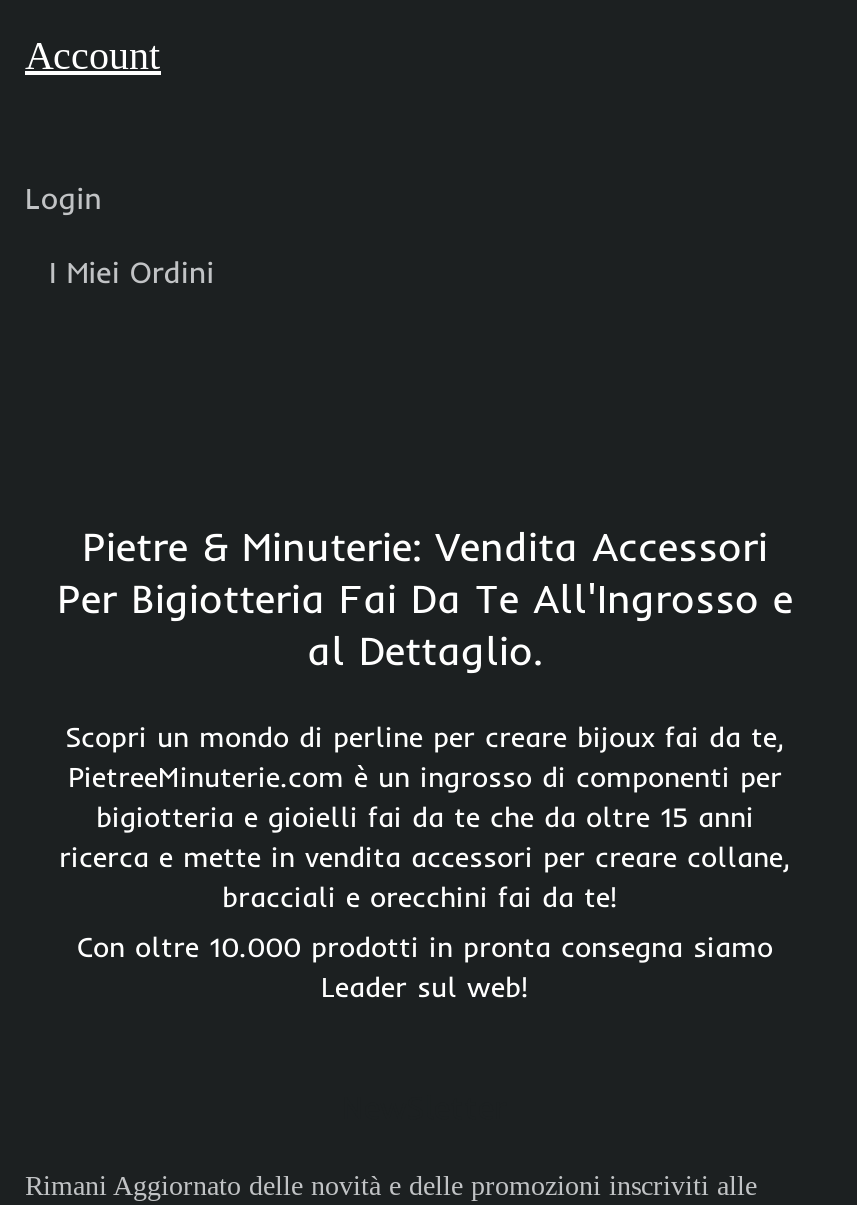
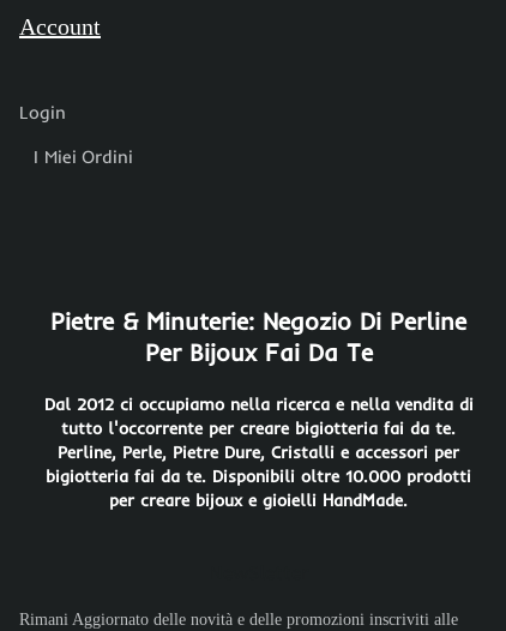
[57,521,793,675] Pietre & Minuterie: Vendita Accessori | Per Bigiotteria Fai Da Te All'Ingrosso e | al Dettaglio. -> [51,306,467,367] Pietre & Minuterie: Negozio Di Perline | Per Bijoux Fai Da Te
[59,719,791,1005] Scopri un mondo di perline per creare bijoux fai da te, | PietreeMinuterie.com è un ingrosso di componenti per | bigiotteria e gioielli fai da te che da oltre 15 anni | ricerca e mette in vendita accessori per creare collane, | bracciali e orecchini fai da te! | Con oltre 10.000 prodotti in pronta consegna siamo | Leader sul web! -> [44,393,474,511] Dal 2012 ci occupiamo nella ricerca e nella vendita di | tutto l'occorrente per creare bigiotteria fai da te. | Perline, Perle, Pietre Dure, Cristalli e accessori per | bigiotteria fai da te. Disponibili oltre 10.000 prodotti | per creare bijoux e gioielli HandMade.

